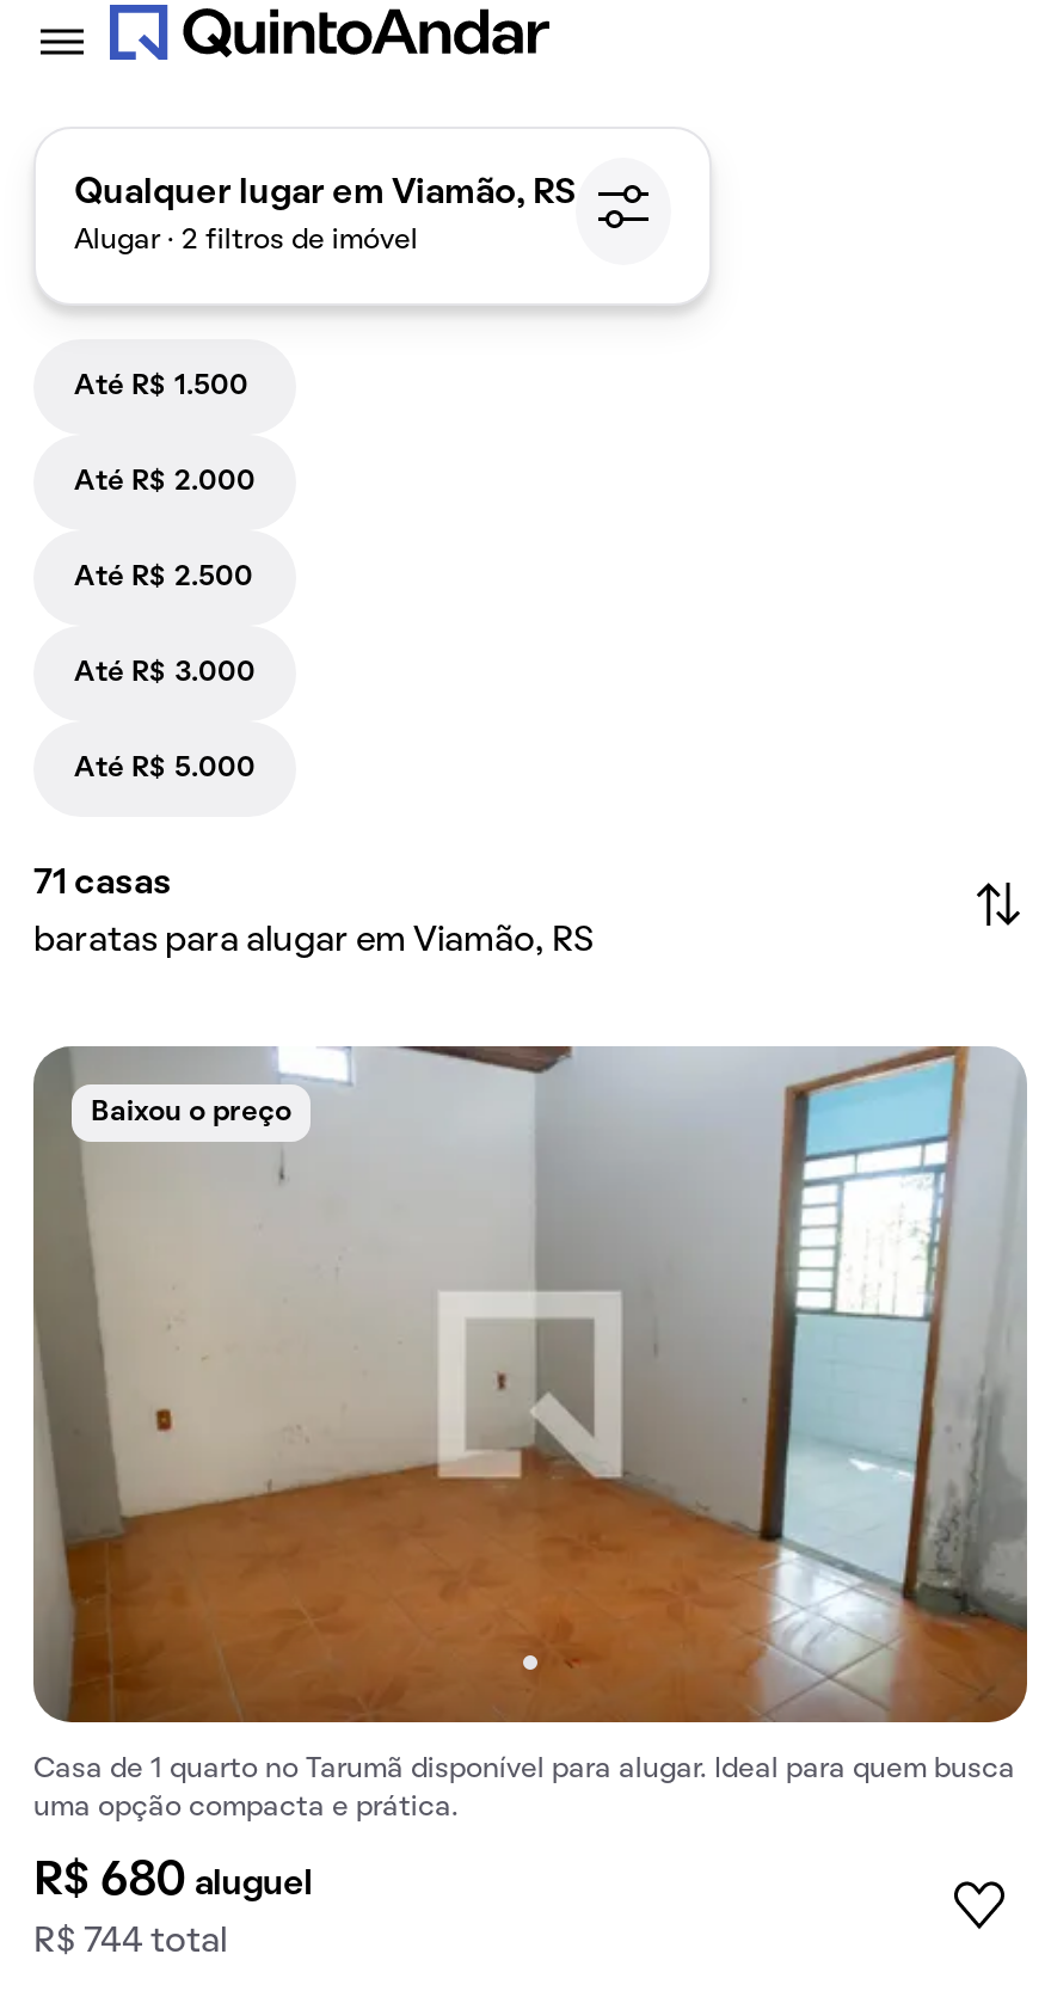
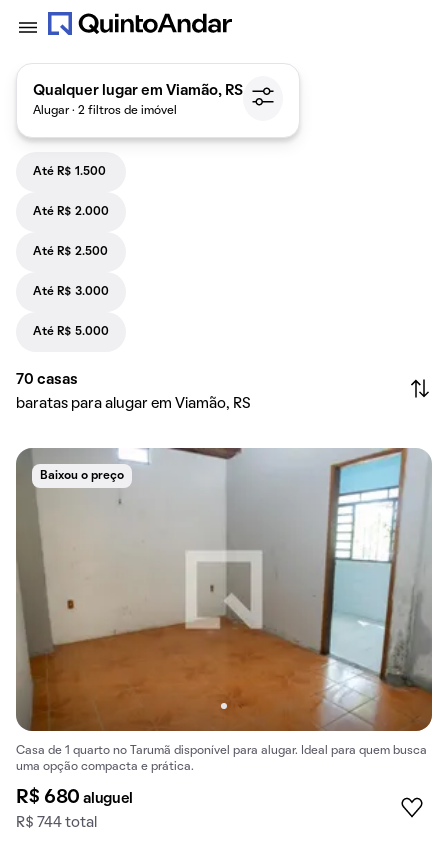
[33,867,172,901] 71 casas -> [16,373,78,387] 70 casas

